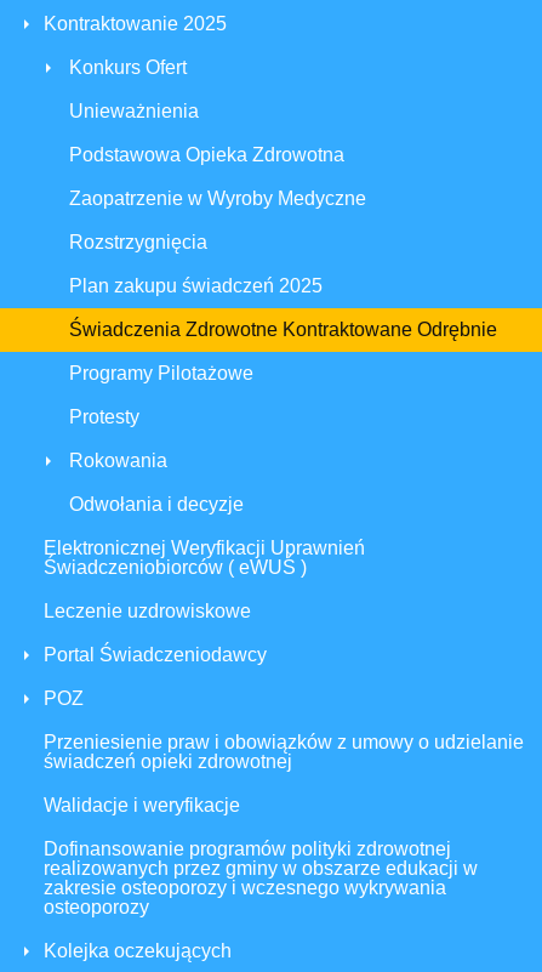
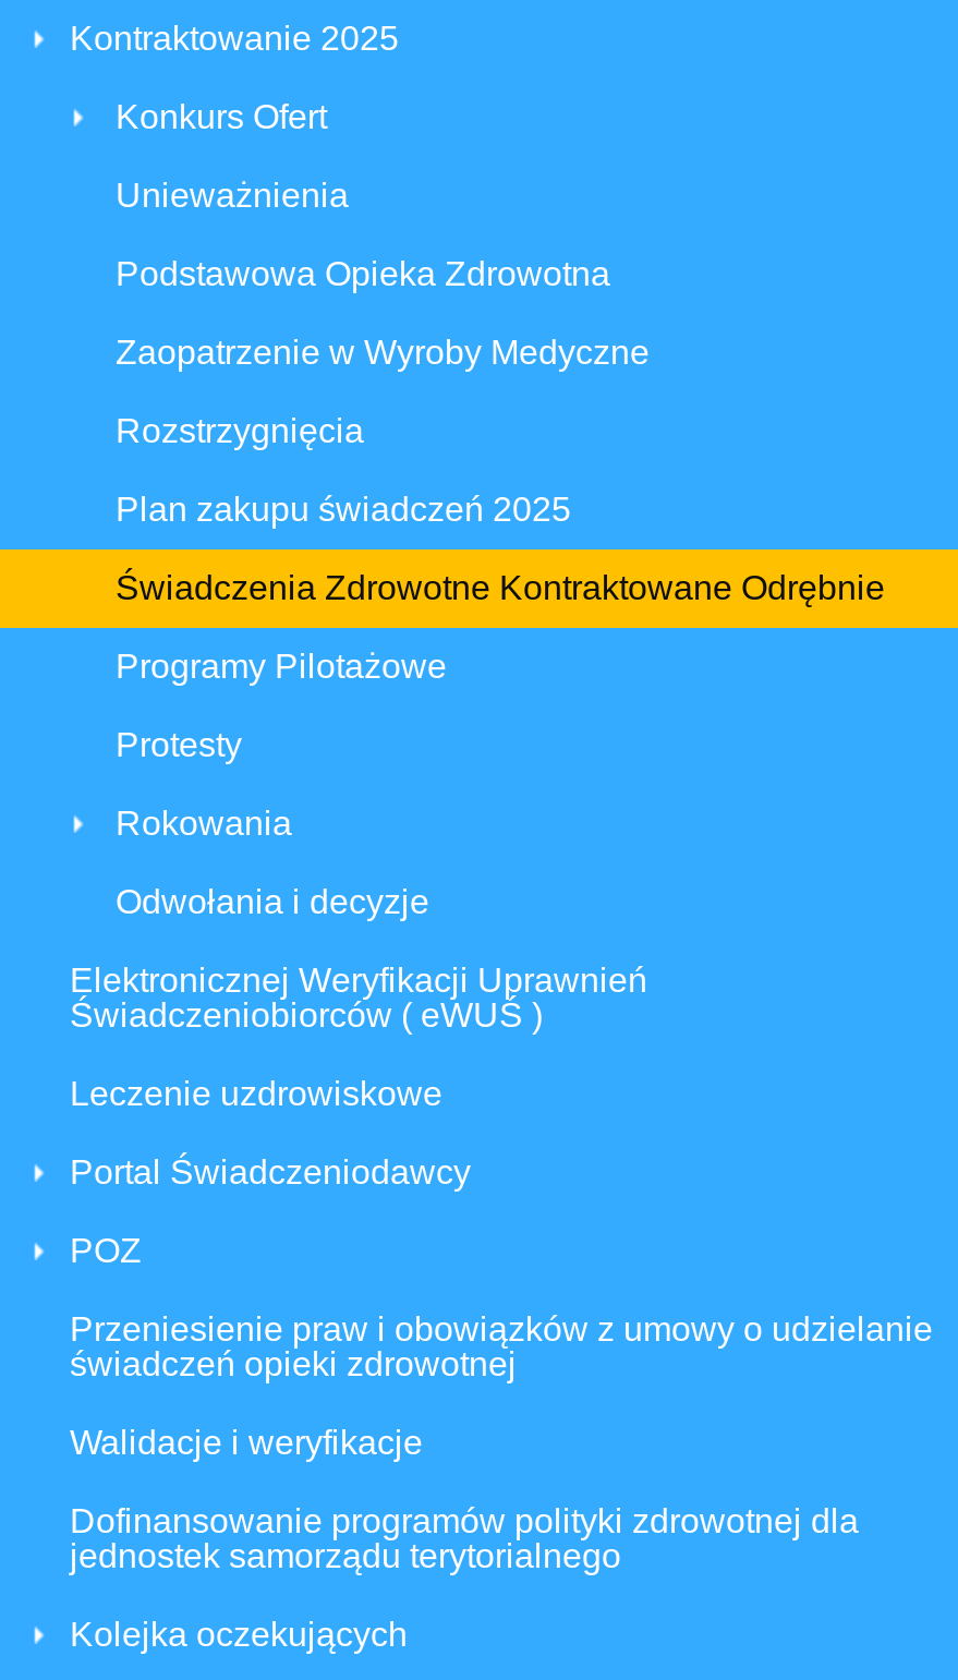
[44,839,478,917] Dofinansowanie programów polityki zdrowotnej | realizowanych przez gminy w obszarze edukacji w | zakresie osteoporozy i wczesnego wykrywania | osteoporozy -> [70,1502,859,1574] Dofinansowanie programów polityki zdrowotnej dla | jednostek samorządu terytorialnego

